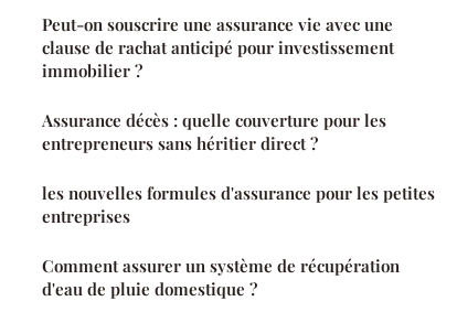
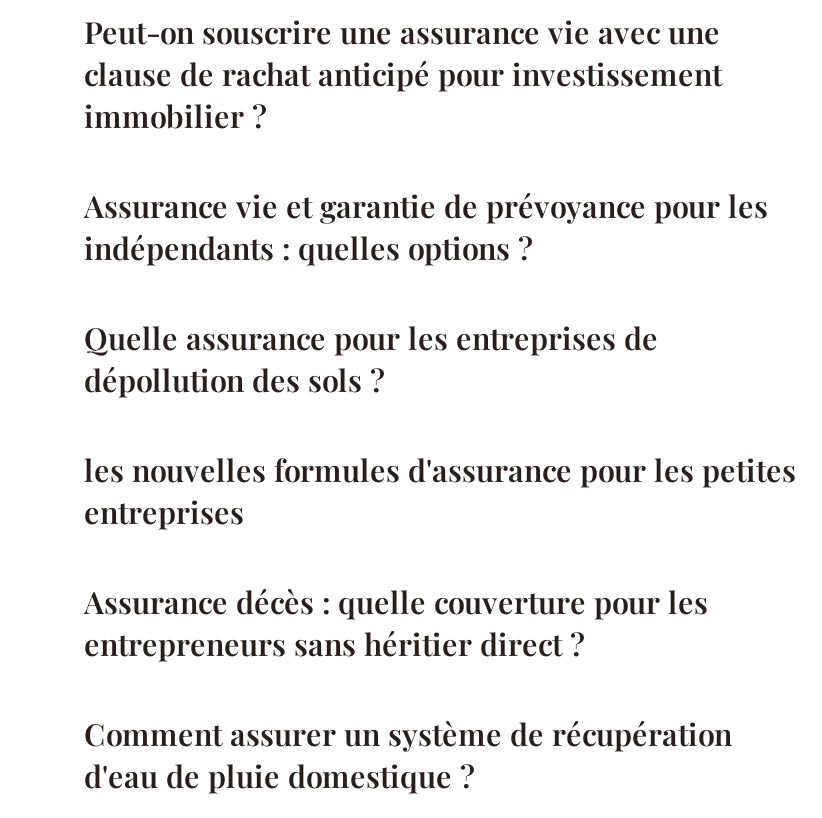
none -> [84,186,768,400] Assurance vie et garantie de prévoyance pour les | indépendants : quelles options ? | Quelle assurance pour les entreprises de | dépollution des sols ?
moved [42,109,386,154] -> [84,582,708,664]: Assurance décès : quelle couverture pour les | entrepreneurs sans héritier direct ?
moved [42,182,435,227] -> [84,450,796,532]: les nouvelles formules d'assurance pour les petites | entreprises

